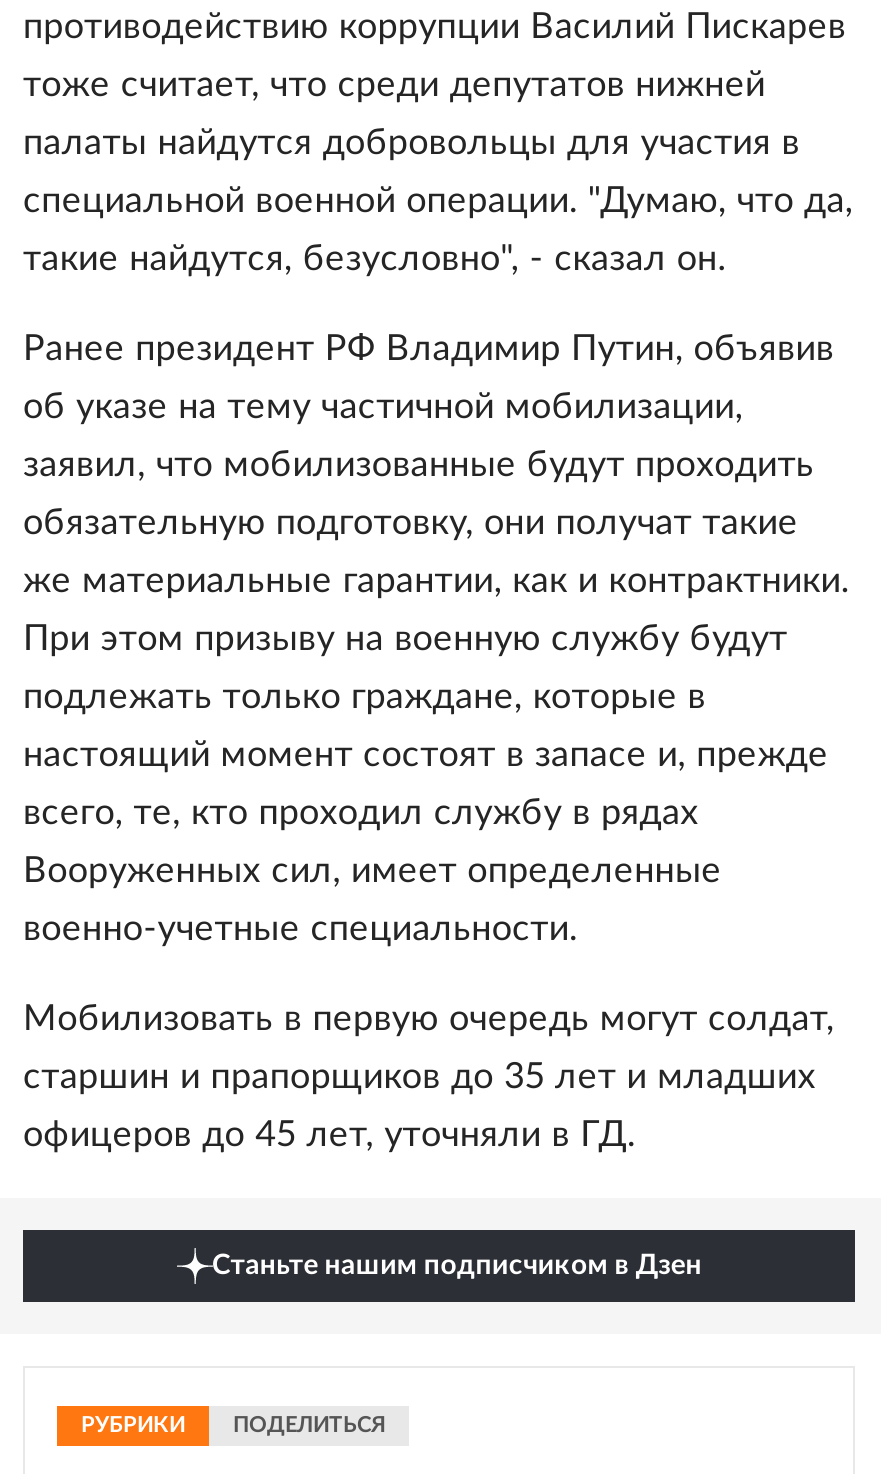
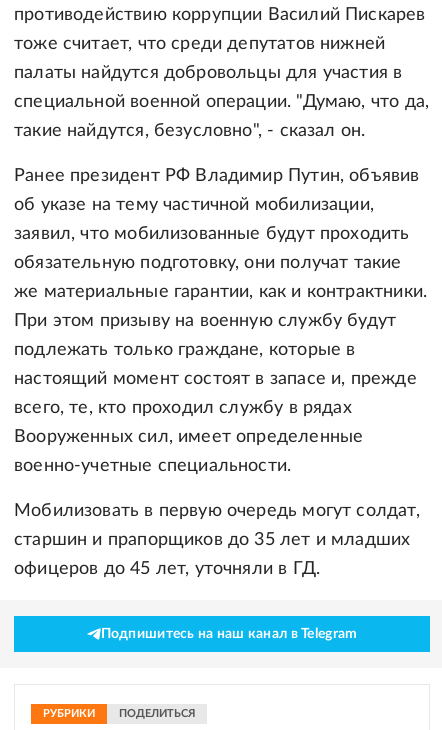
[212,1252,702,1280] Станьте нашим подписчиком в Дзен -> [101,627,357,641] Подпишитесь на наш канал в Telegram

